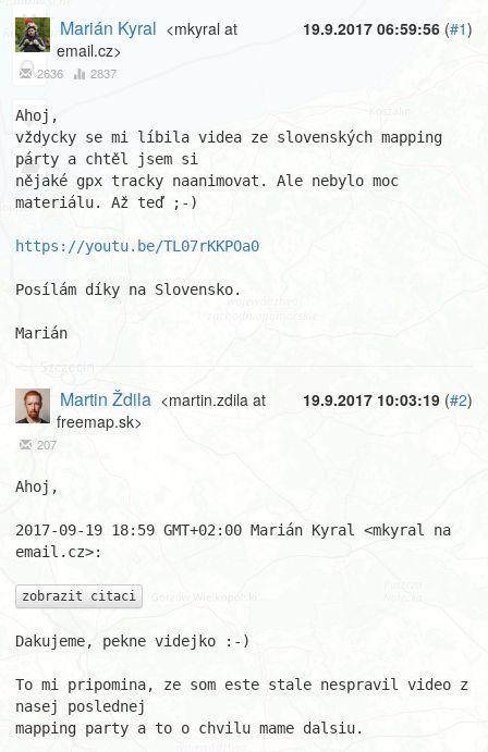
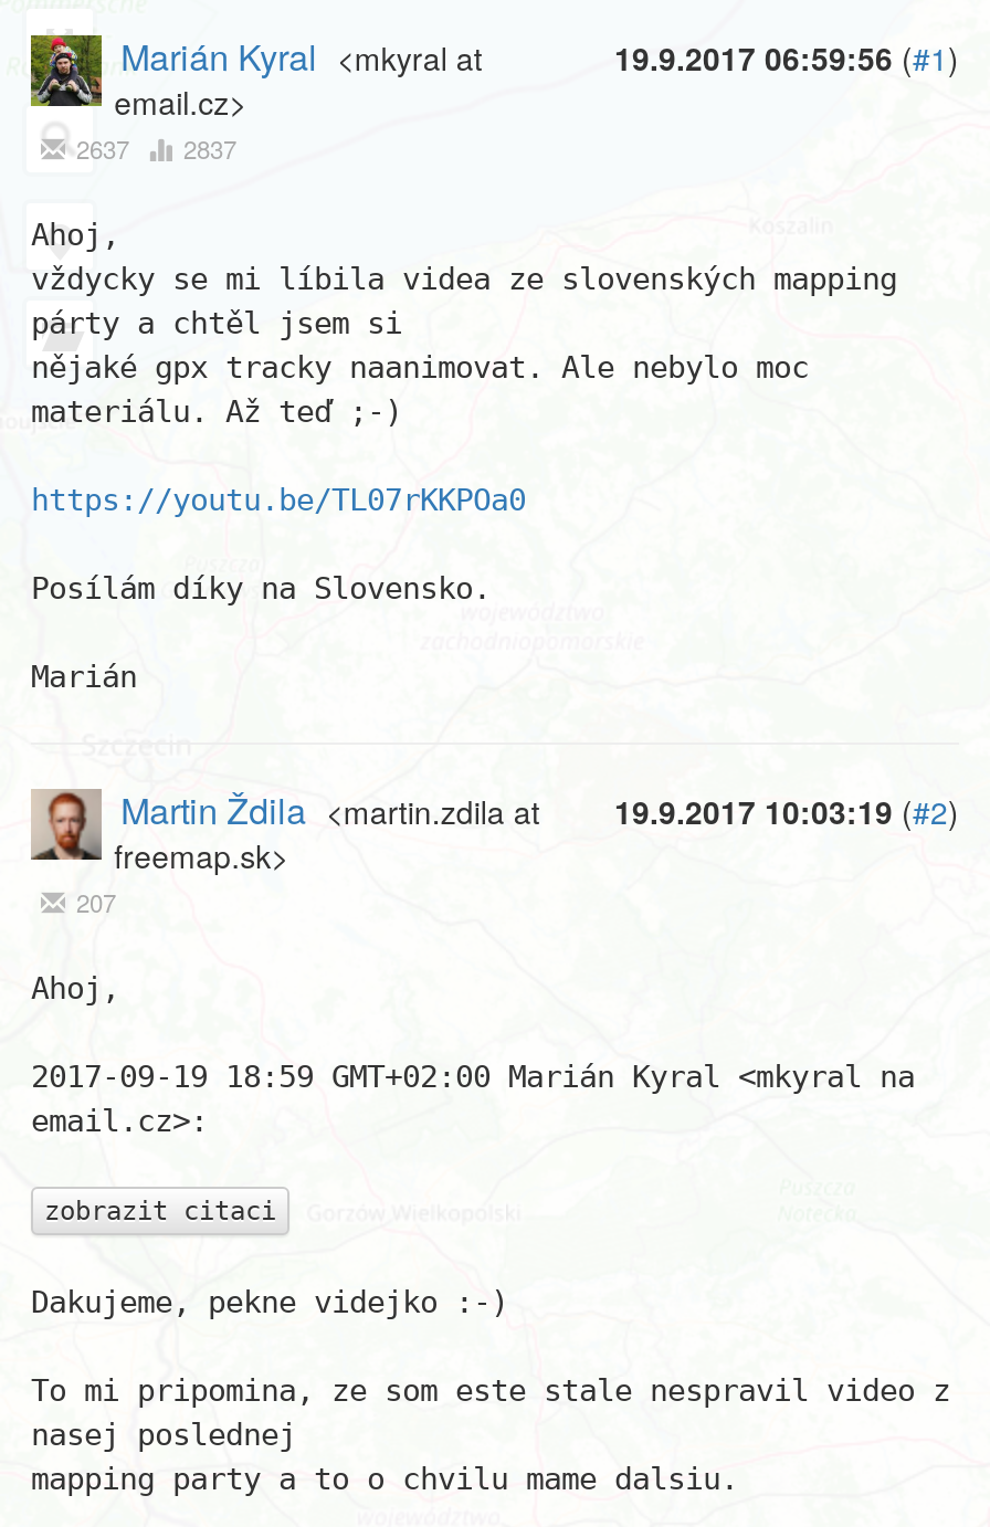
[38,64,116,82] 2636 2837 -> [76,130,236,166] 2637 2837

